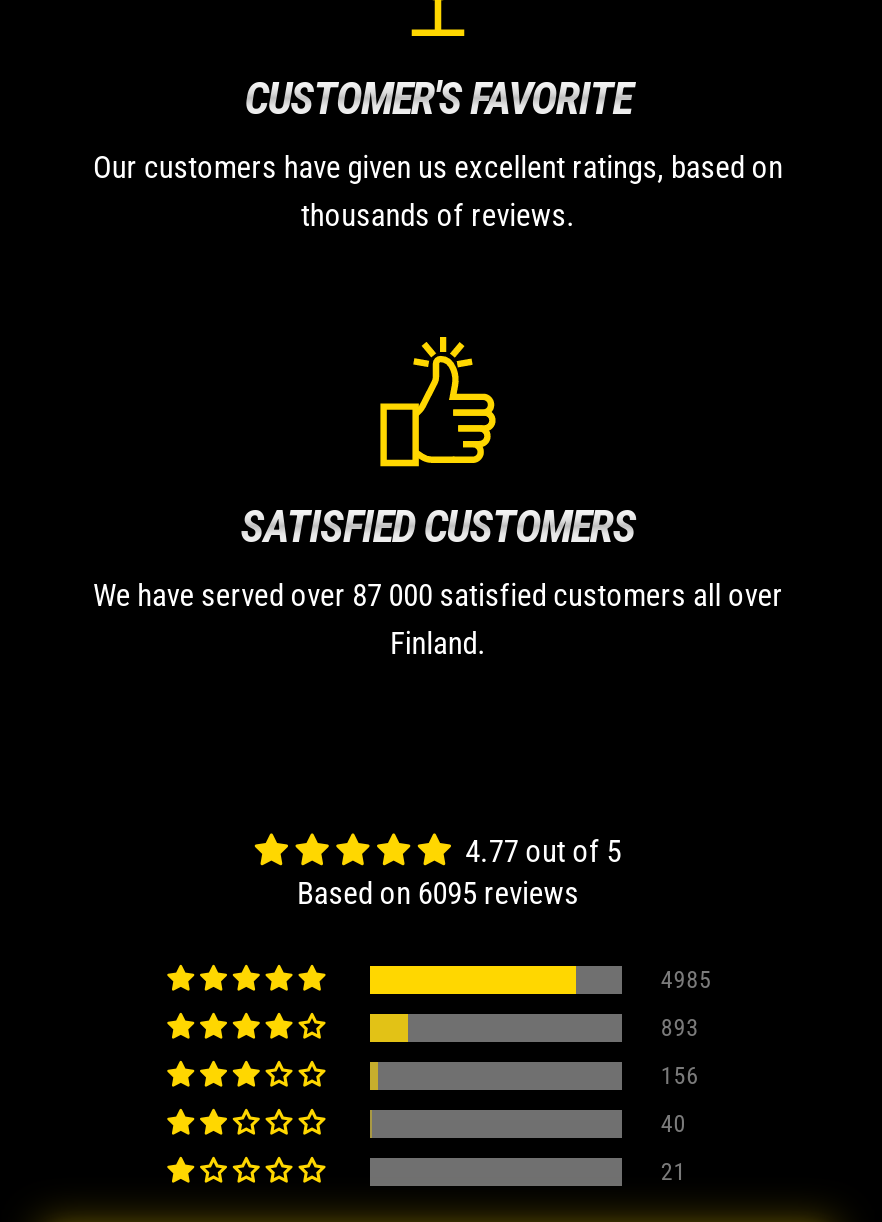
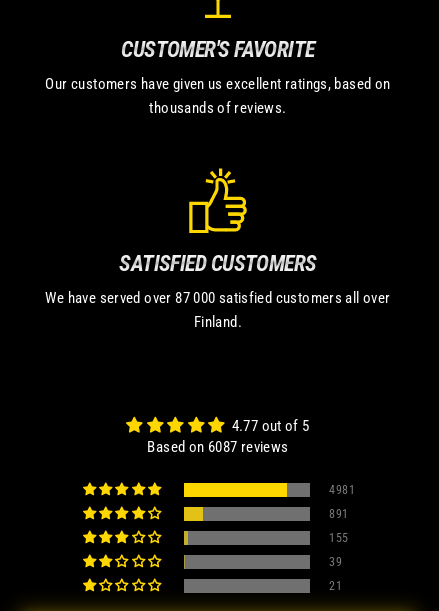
[297,875,579,911] Based on 6095 reviews -> [147,438,288,456] Based on 6087 reviews
[661,967,712,995] 4985 -> [329,483,355,497] 4981
[661,1015,699,1043] 893 -> [329,507,348,521] 891
[661,1063,699,1091] 156 -> [329,531,348,545] 155
[661,1111,686,1139] 40 -> [329,555,342,569] 39

